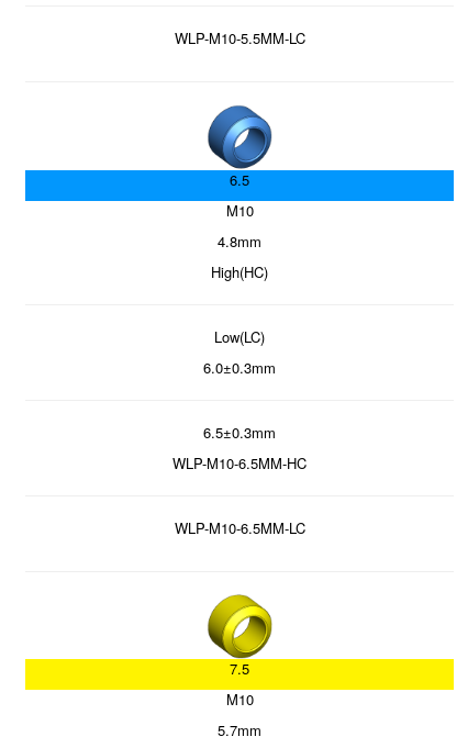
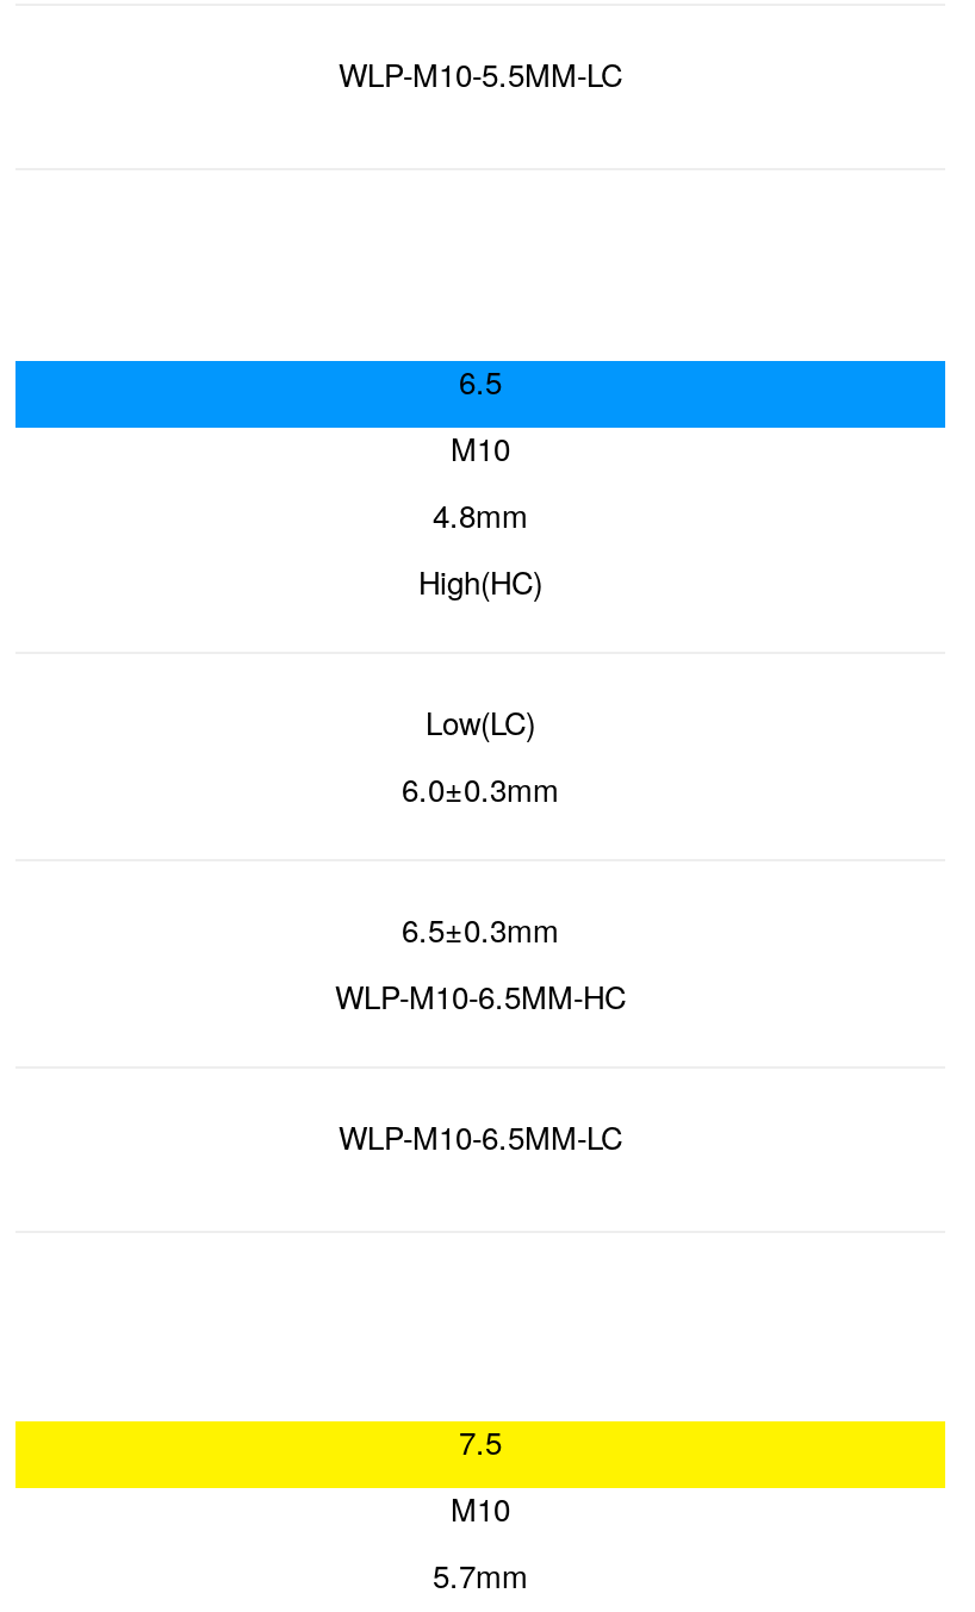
[207,104,272,167] [image] -> none
[207,593,272,656] [image] -> none

